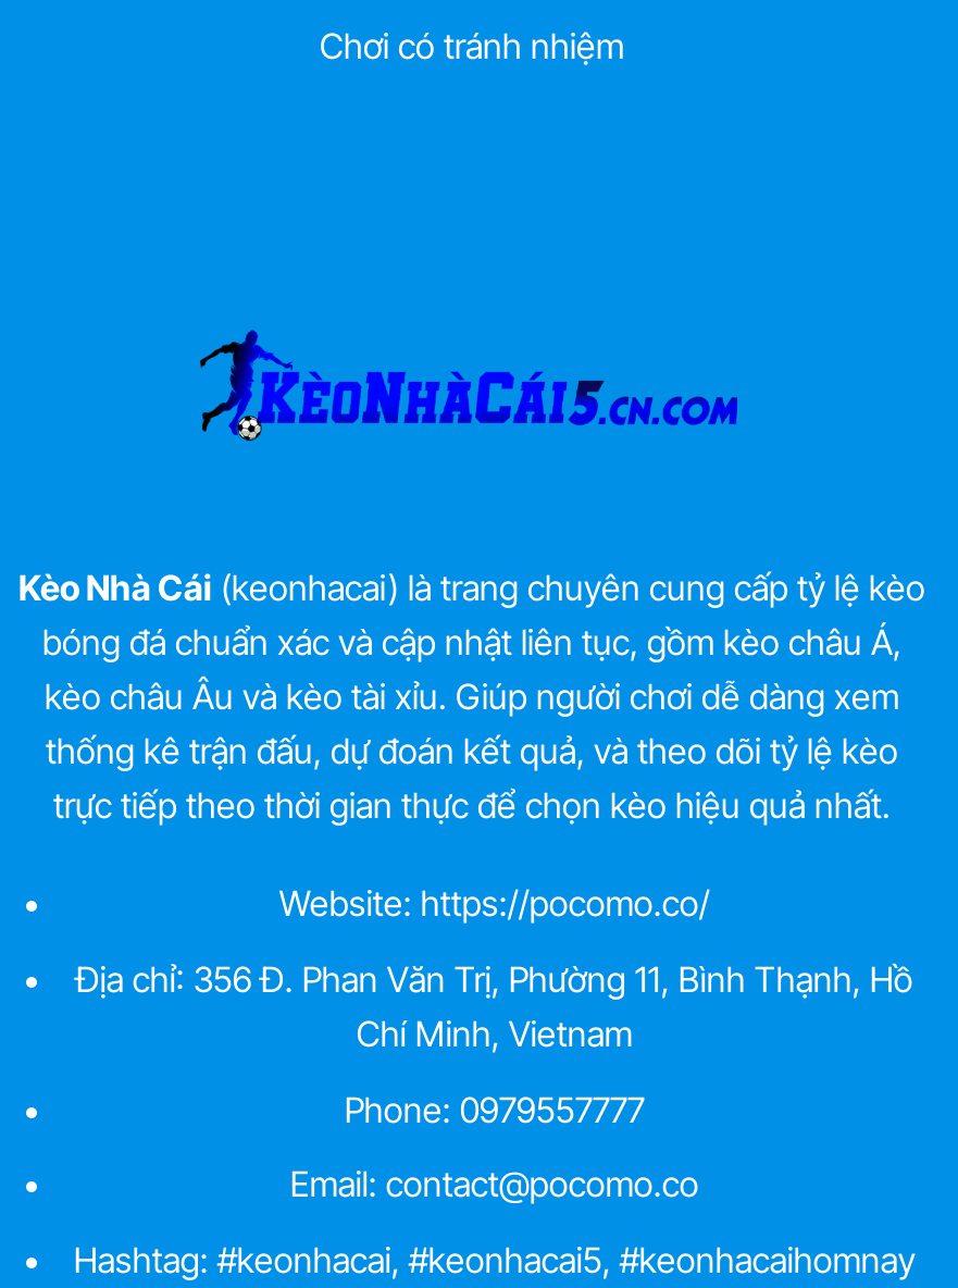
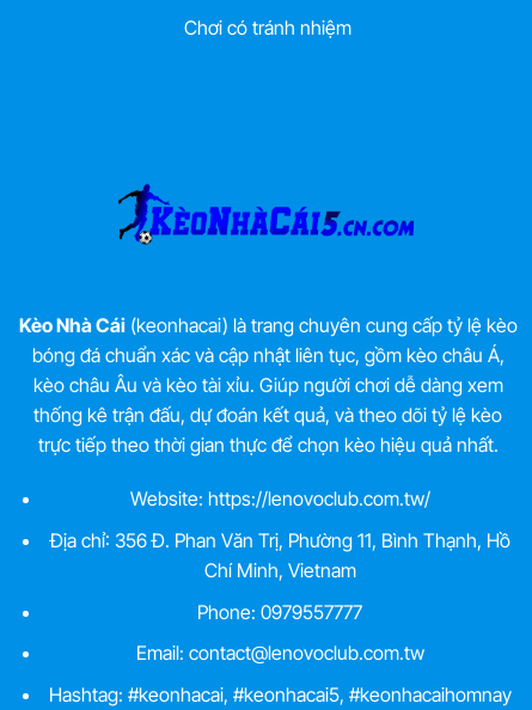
[279,882,710,926] Website: https://pocomo.co/ -> [130,487,430,511] Website: https://lenovoclub.com.tw/
[290,1162,699,1206] Email: contact@pocomo.co -> [136,641,424,665] Email: contact@lenovoclub.com.tw

